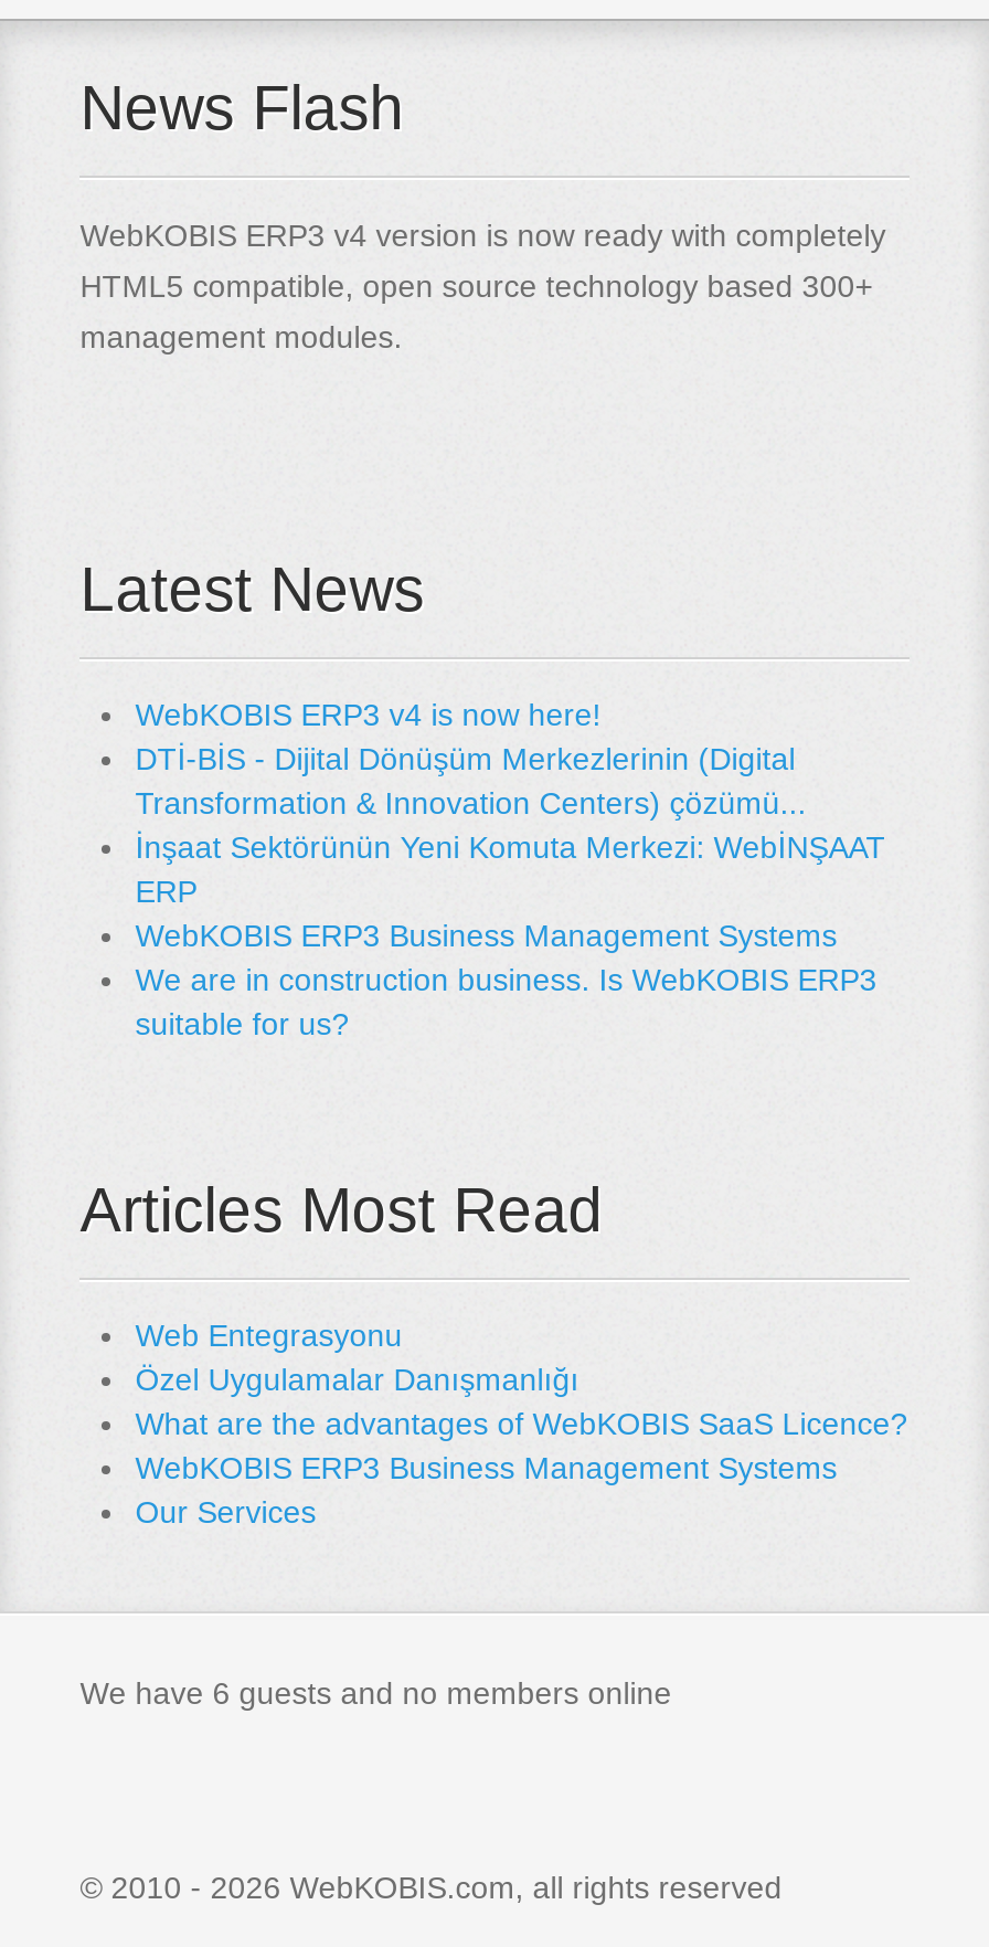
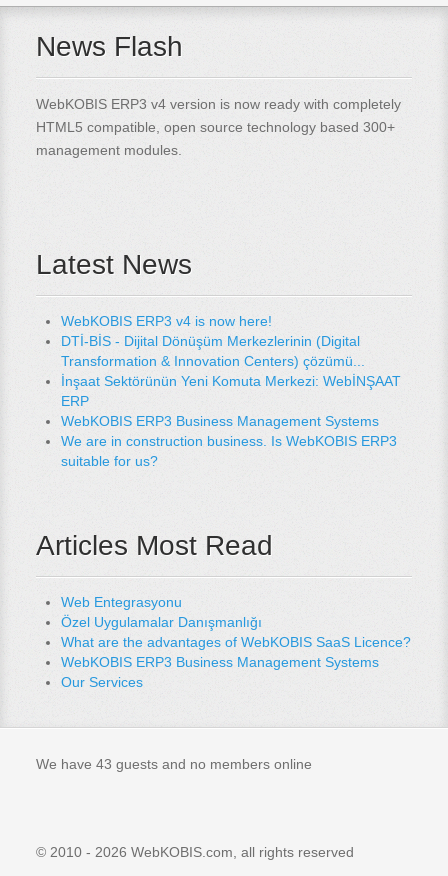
[80,1675,672,1711] We have 6 guests and no members online -> [36,756,312,772] We have 43 guests and no members online

